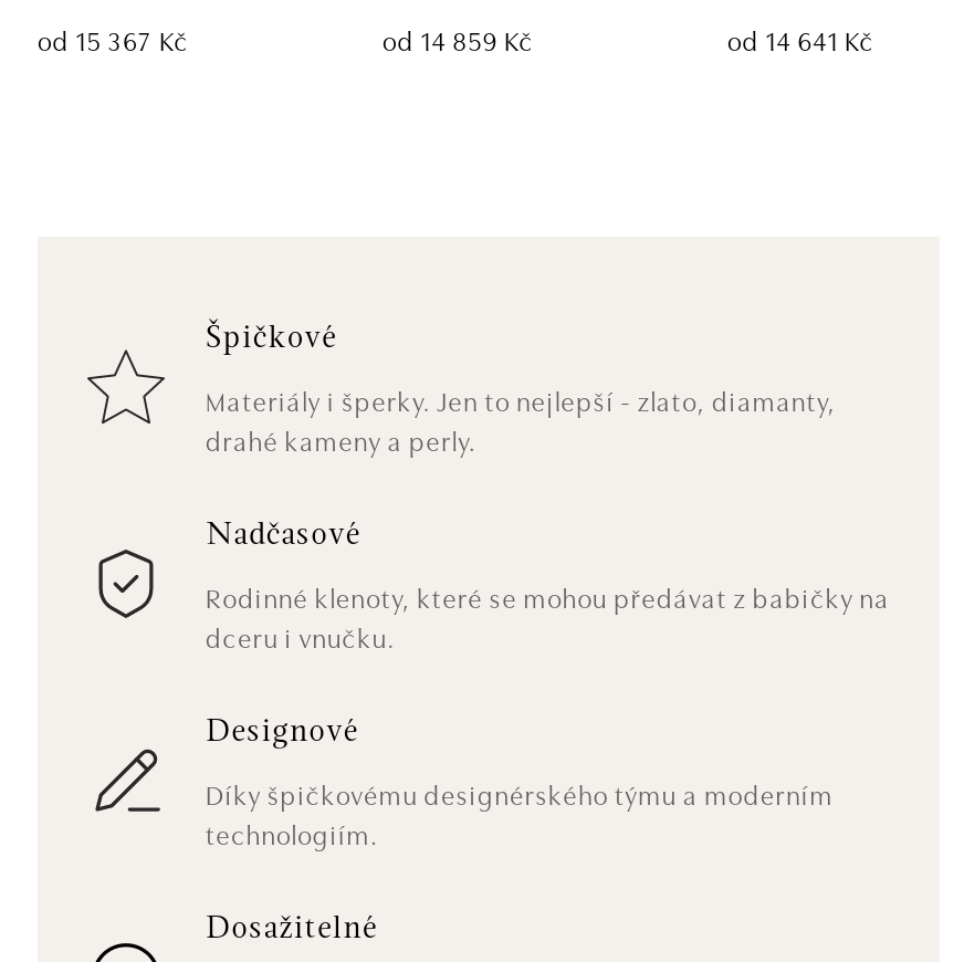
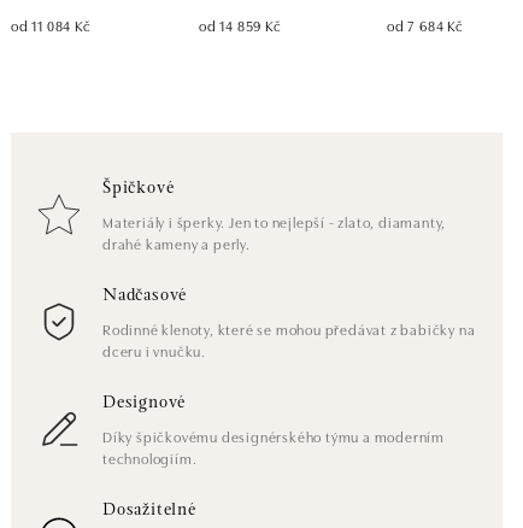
[38,19,189,57] od 15 367 Kč -> [11,14,91,35] od 11 084 Kč
[727,19,875,57] od 14 641 Kč -> [387,14,464,35] od 7 684 Kč

